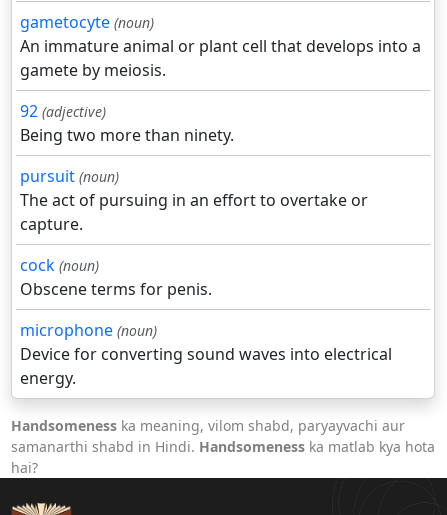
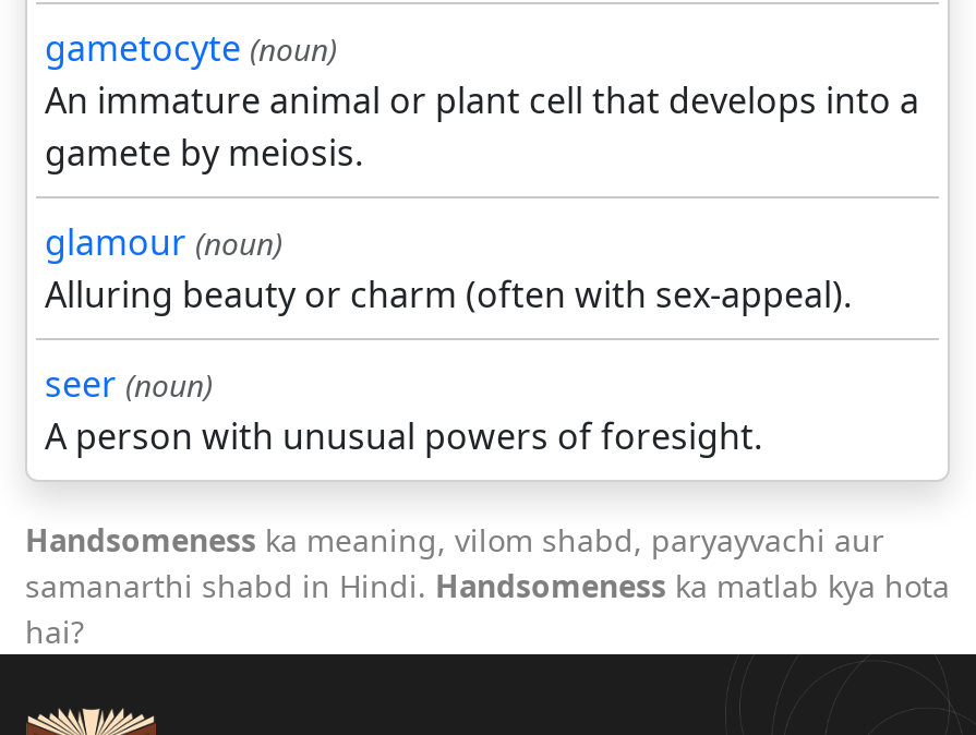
[20,100,392,389] 92 (adjective) | Being two more than ninety. | pursuit (noun) | The act of pursuing in an effort to overtake or | capture. | cock (noun) | Obscene terms for penis. | microphone (noun) | Device for converting sound waves into electrical | energy. -> [45,219,852,461] glamour (noun) | Alluring beauty or charm (often with sex-appeal). | seer (noun) | A person with unusual powers of foresight.

